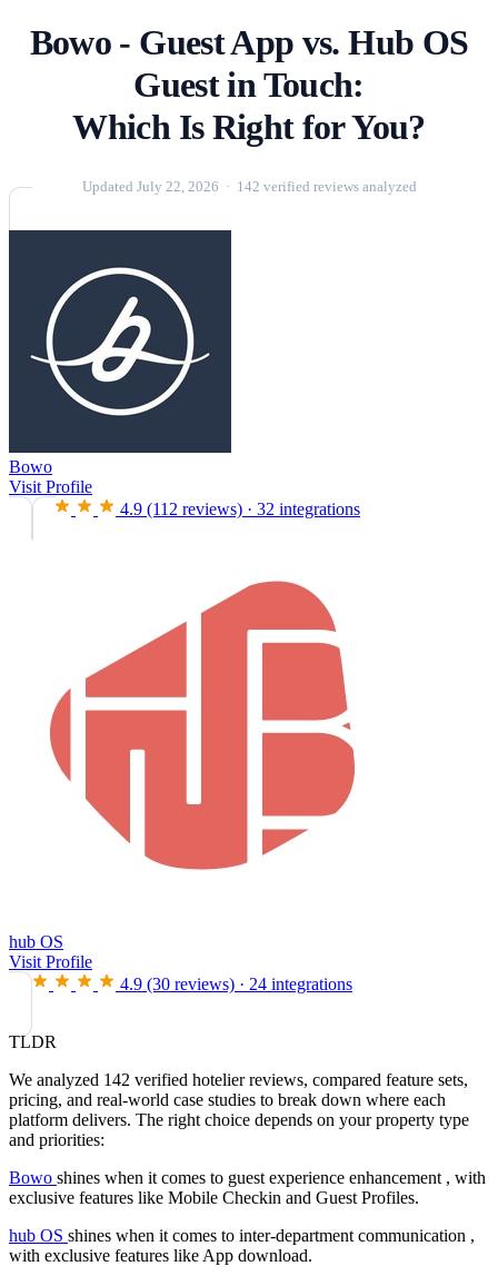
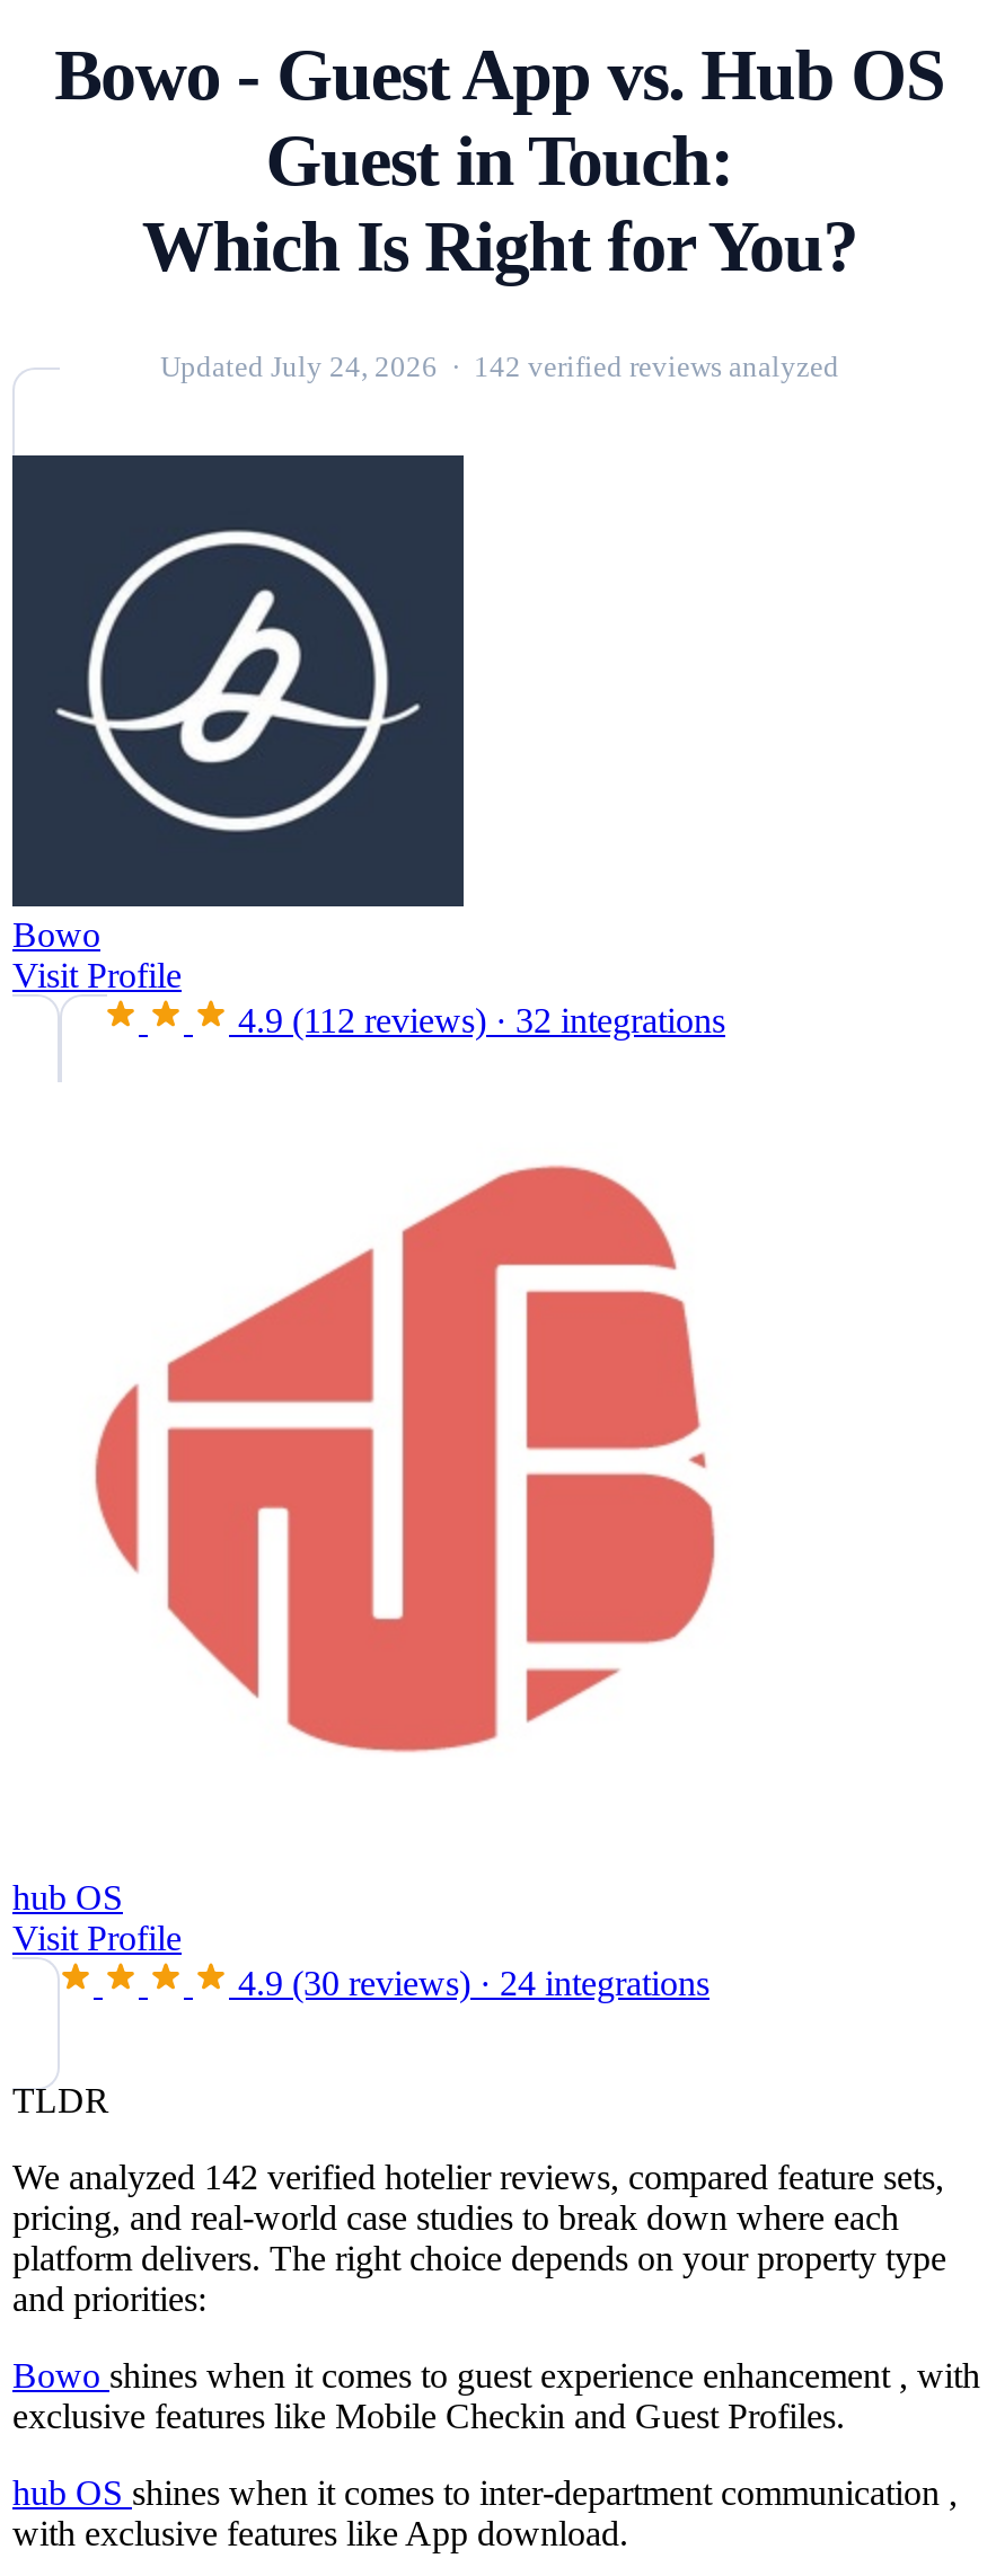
[82,178,416,194] Updated July 22, 2026 · 142 verified reviews analyzed -> [160,349,839,383] Updated July 24, 2026 · 142 verified reviews analyzed

